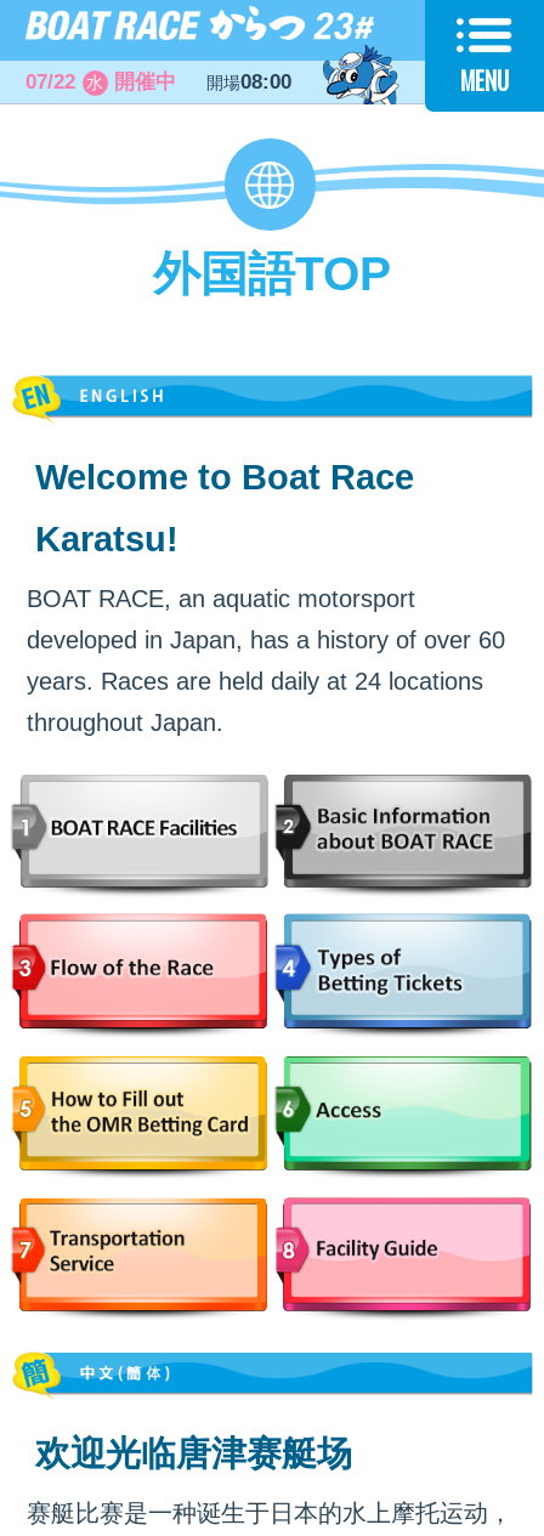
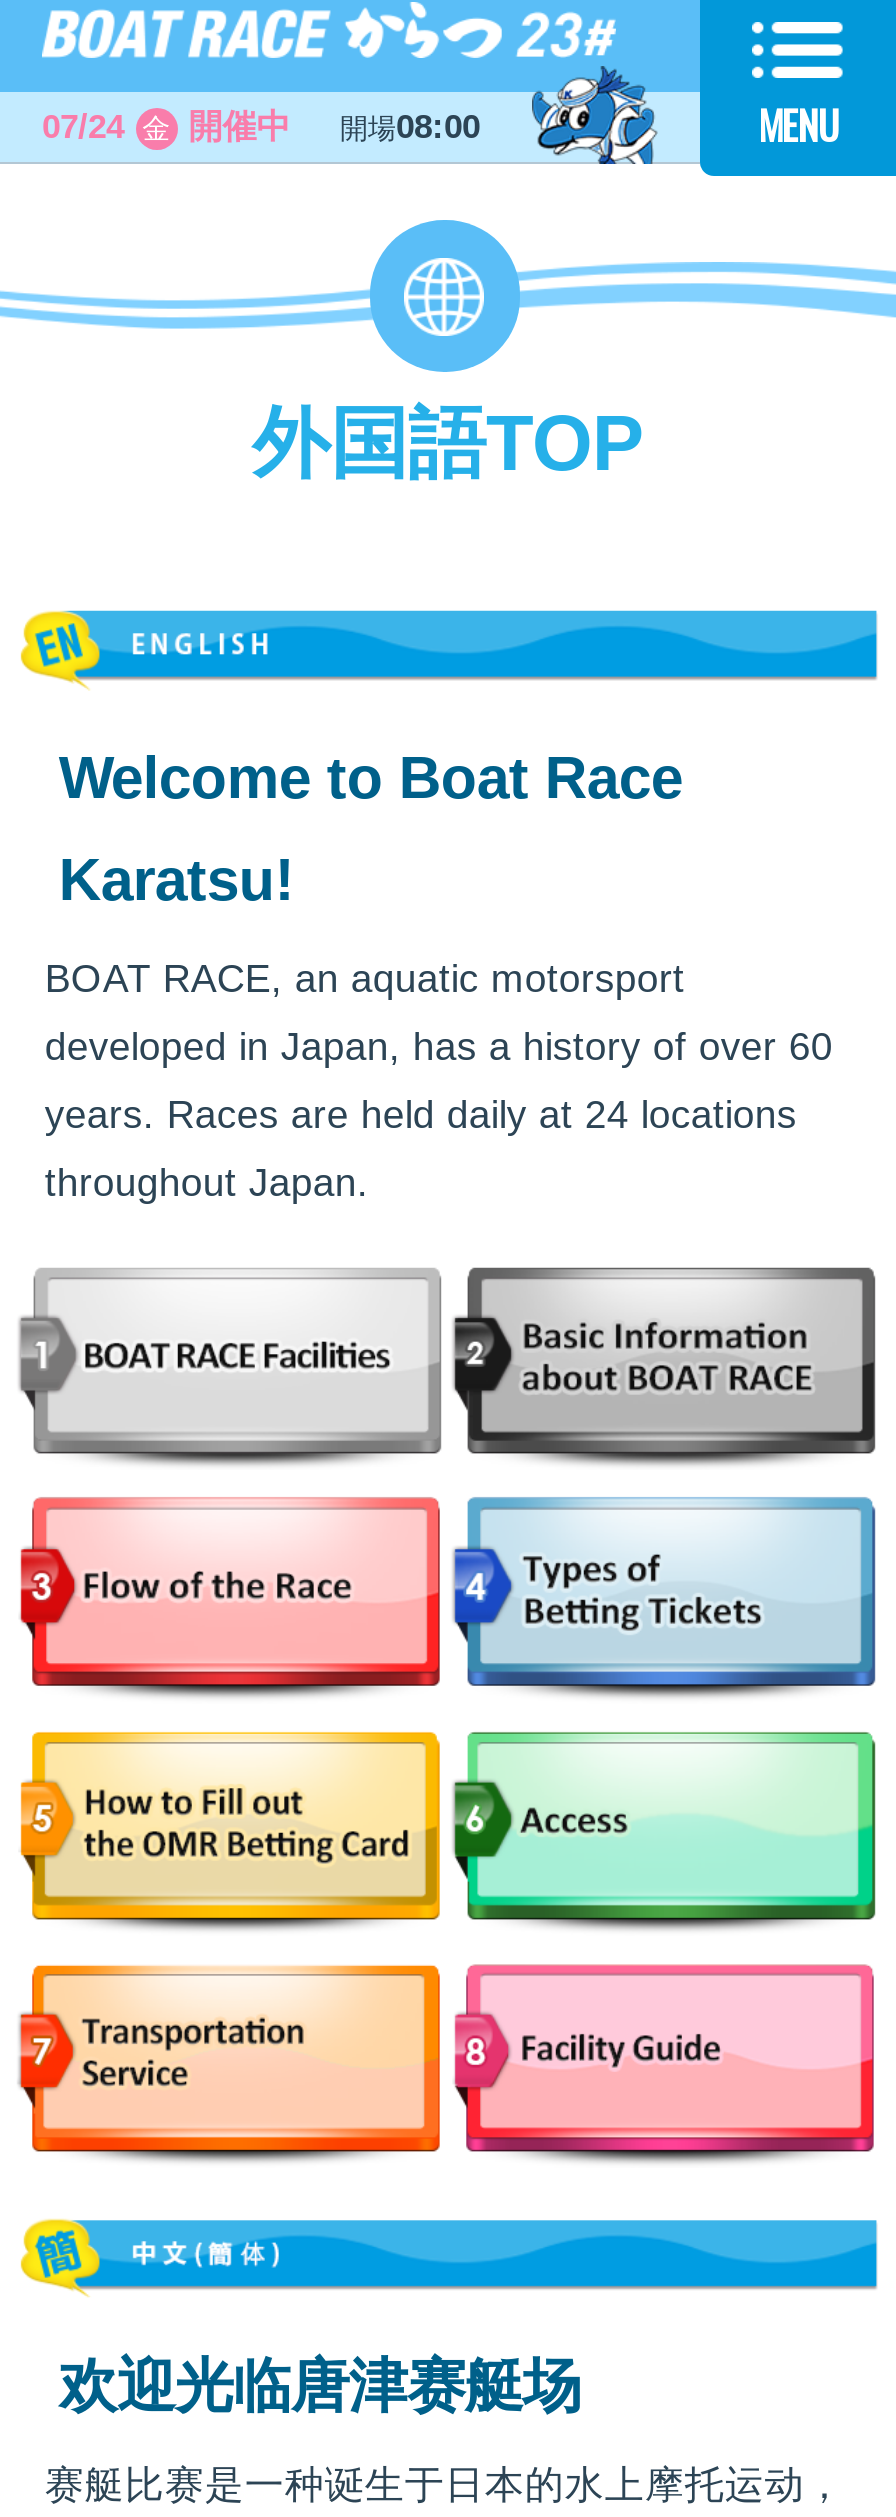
[25,70,291,93] 07/22 水 開催中 開場08:00 -> [42,108,480,146] 07/24 金 開催中 開場08:00

